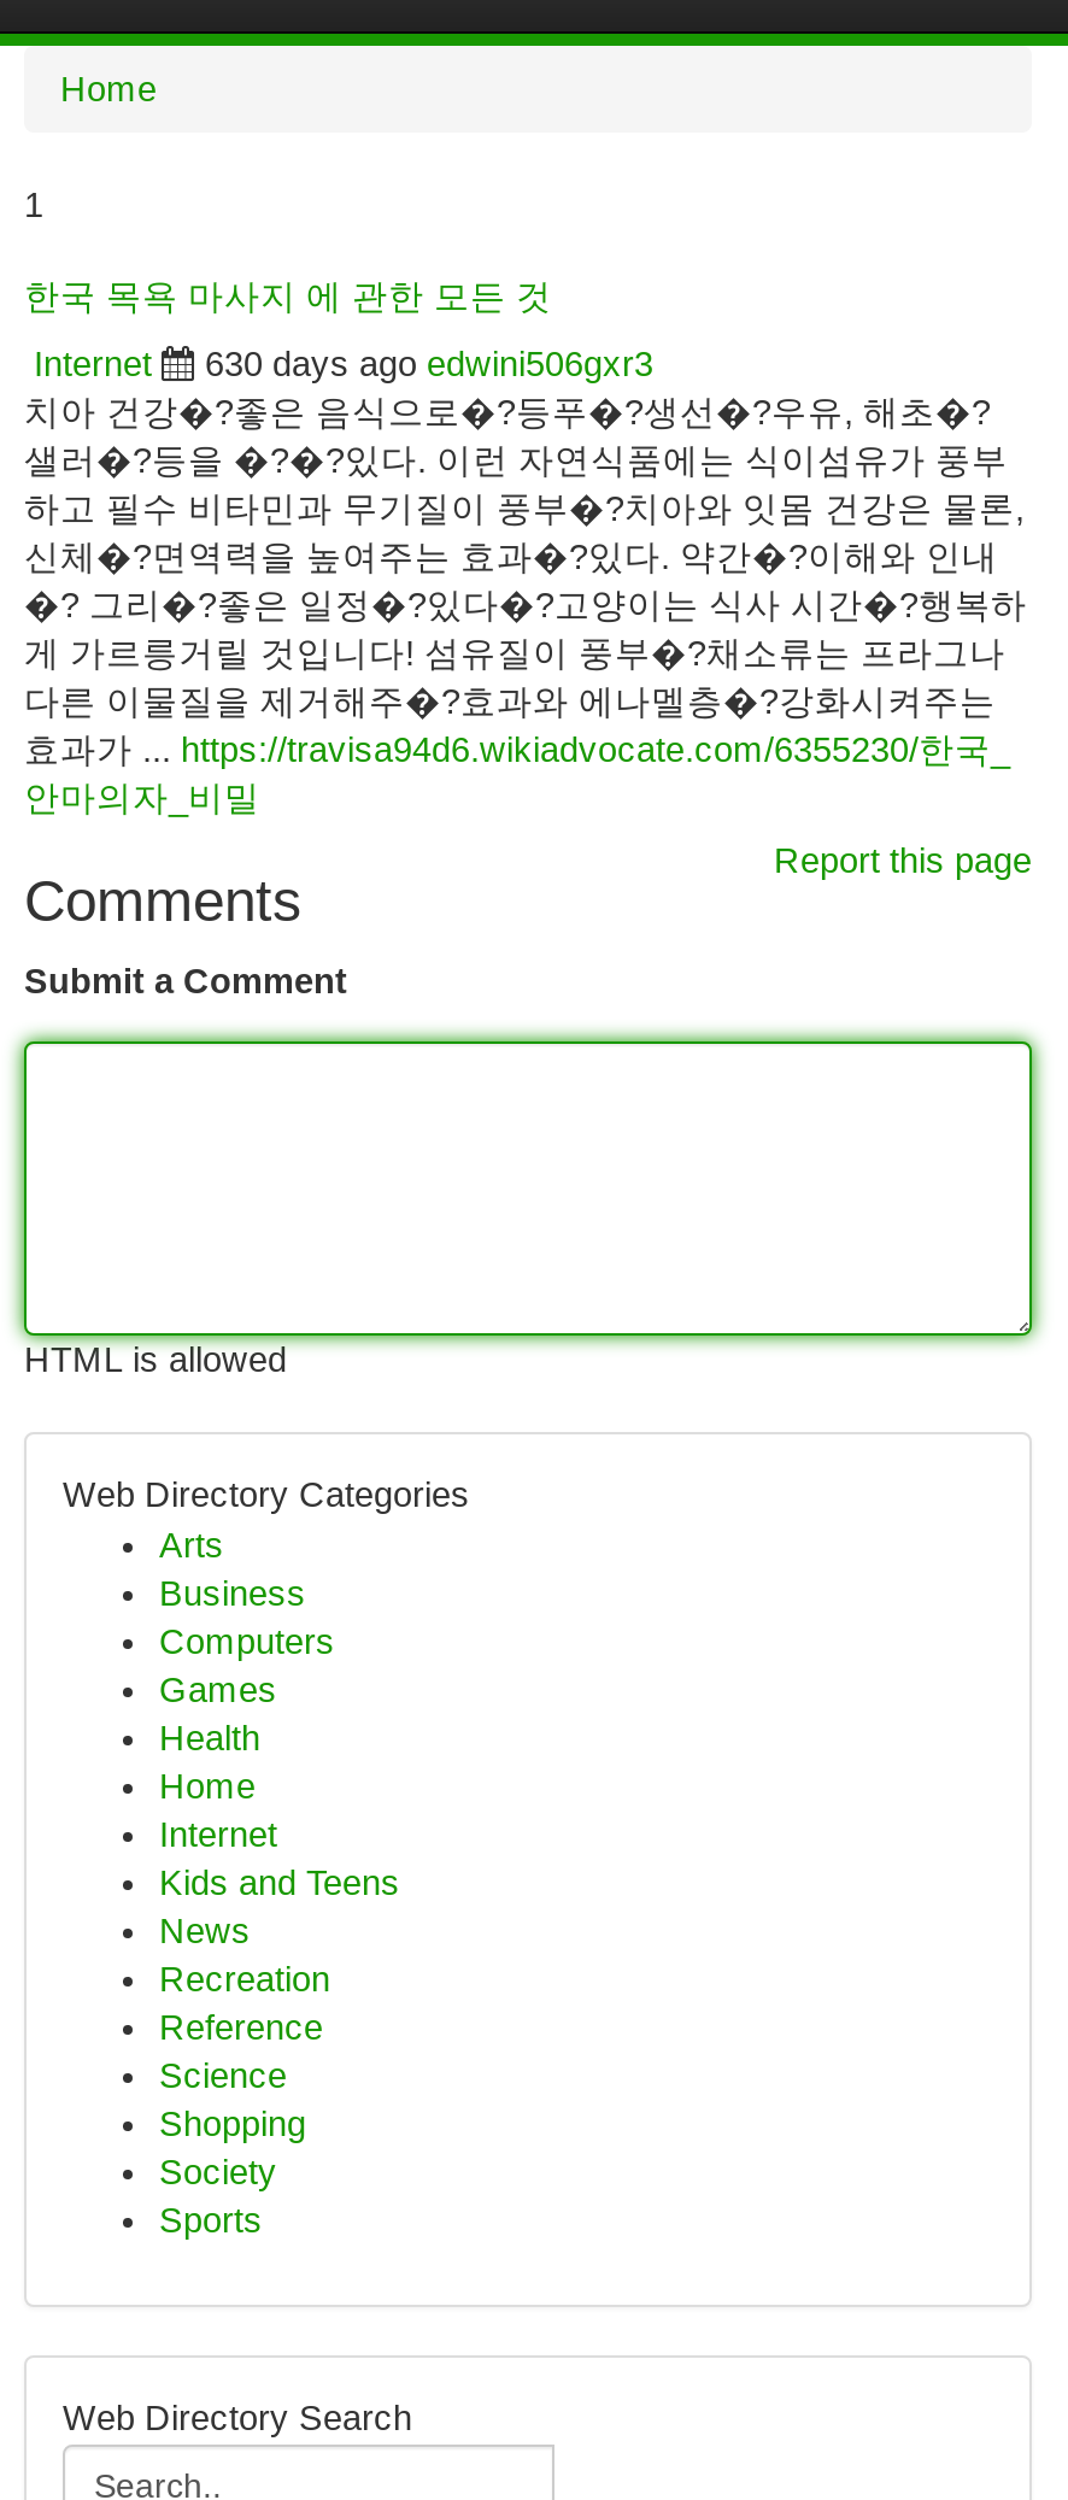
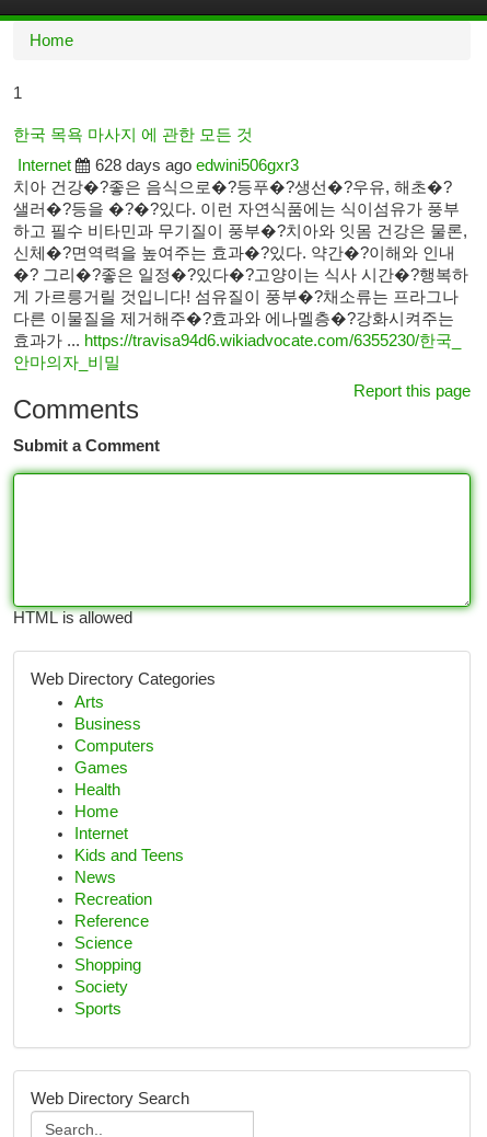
[205,345,653,383] 630 days ago edwini506gxr3 -> [95,157,299,174] 628 days ago edwini506gxr3

